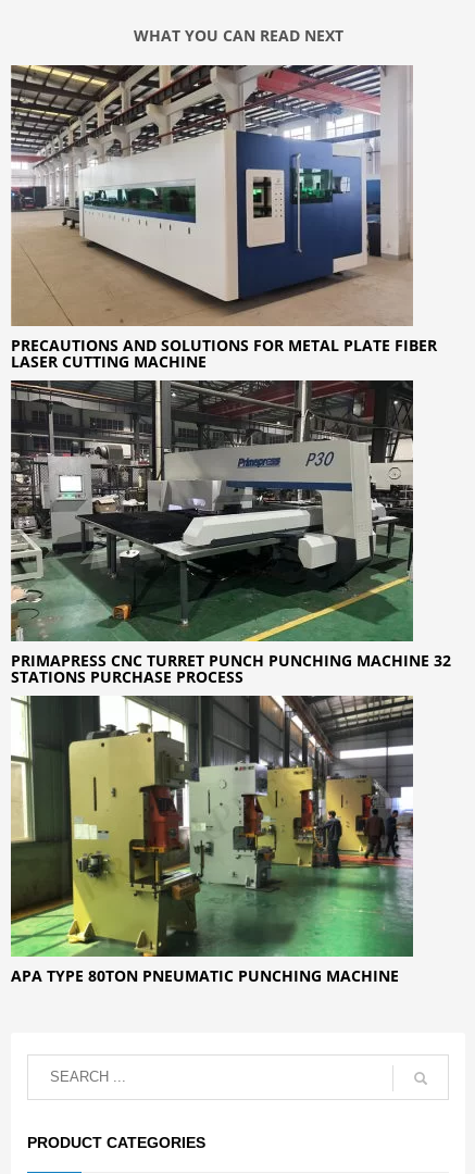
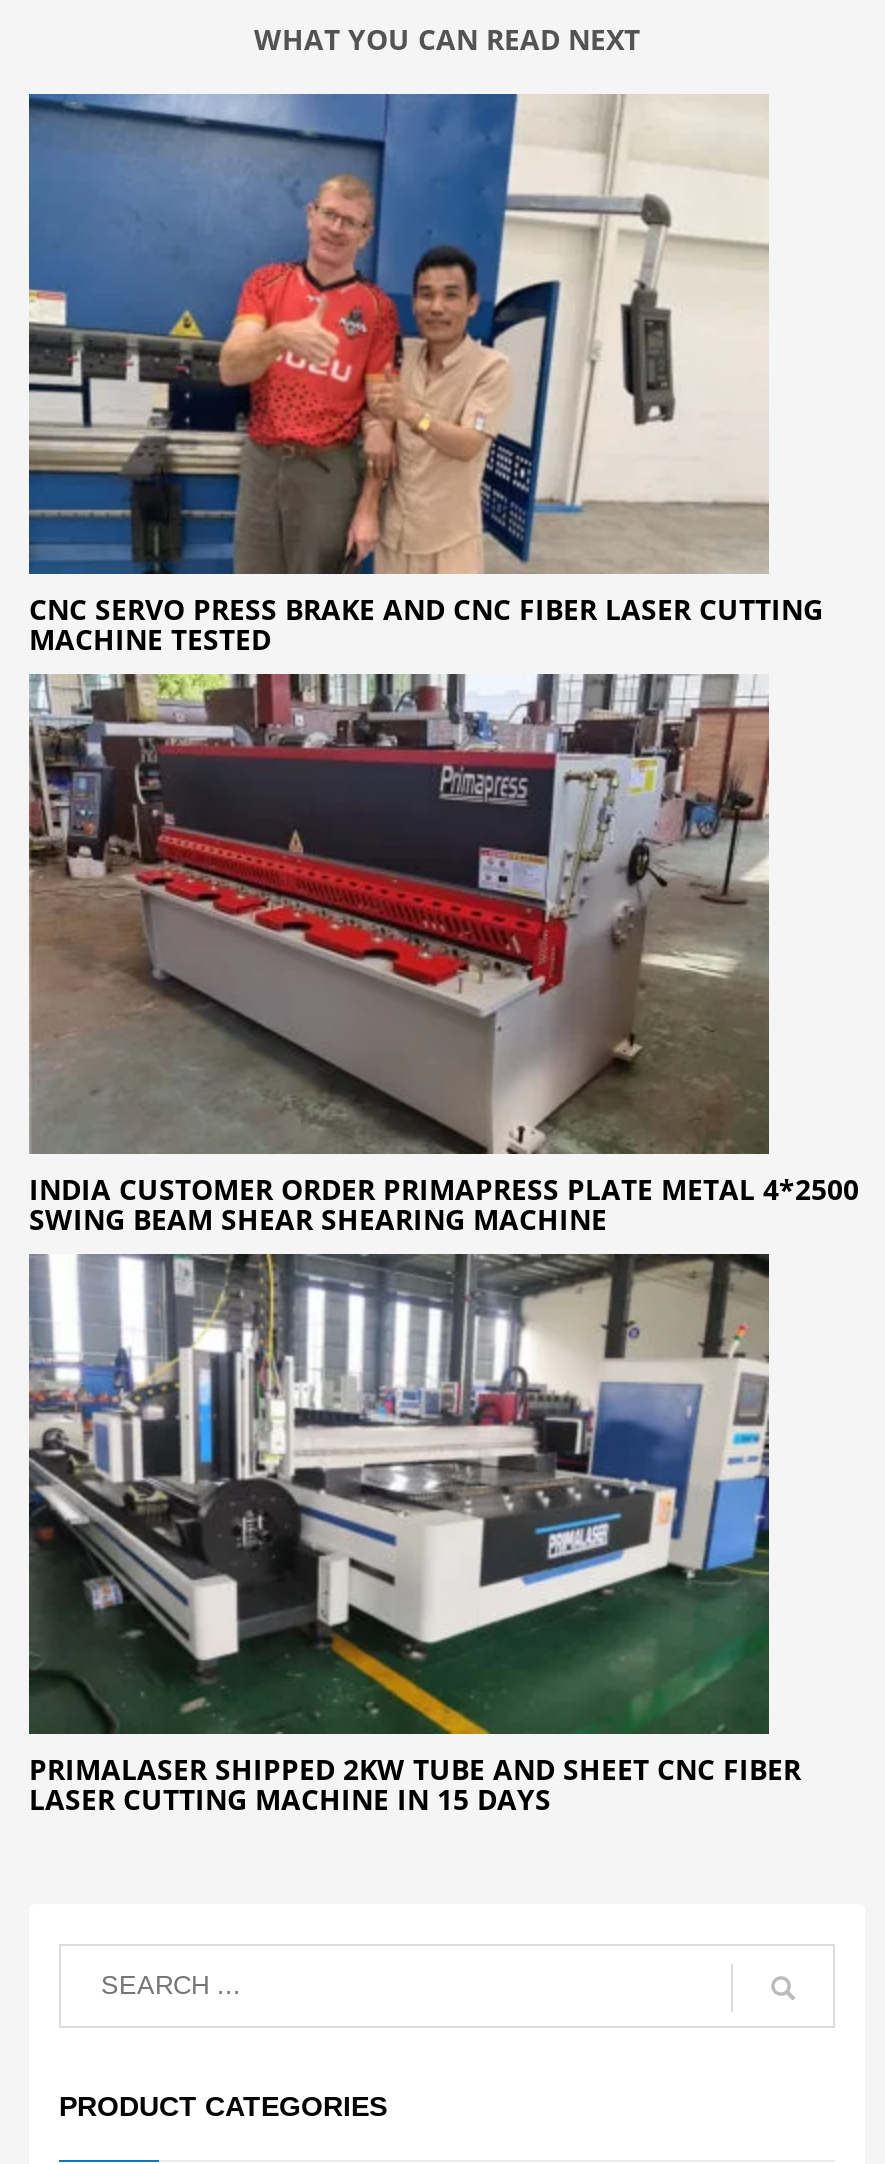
[11,64,437,371] [image] | PRECAUTIONS AND SOLUTIONS FOR METAL PLATE FIBER | LASER CUTTING MACHINE -> [27,92,823,657] [image] | CNC SERVO PRESS BRAKE AND CNC FIBER LASER CUTTING | MACHINE TESTED
[11,379,451,687] [image] | PRIMAPRESS CNC TURRET PUNCH PUNCHING MACHINE 32 | STATIONS PURCHASE PROCESS -> [29,674,859,1237] [image] | INDIA CUSTOMER ORDER PRIMAPRESS PLATE METAL 4*2500 | SWING BEAM SHEAR SHEARING MACHINE
[10,695,413,986] [image] | APA TYPE 80TON PNEUMATIC PUNCHING MACHINE -> [27,1252,801,1817] [image] | PRIMALASER SHIPPED 2KW TUBE AND SHEET CNC FIBER | LASER CUTTING MACHINE IN 15 DAYS

